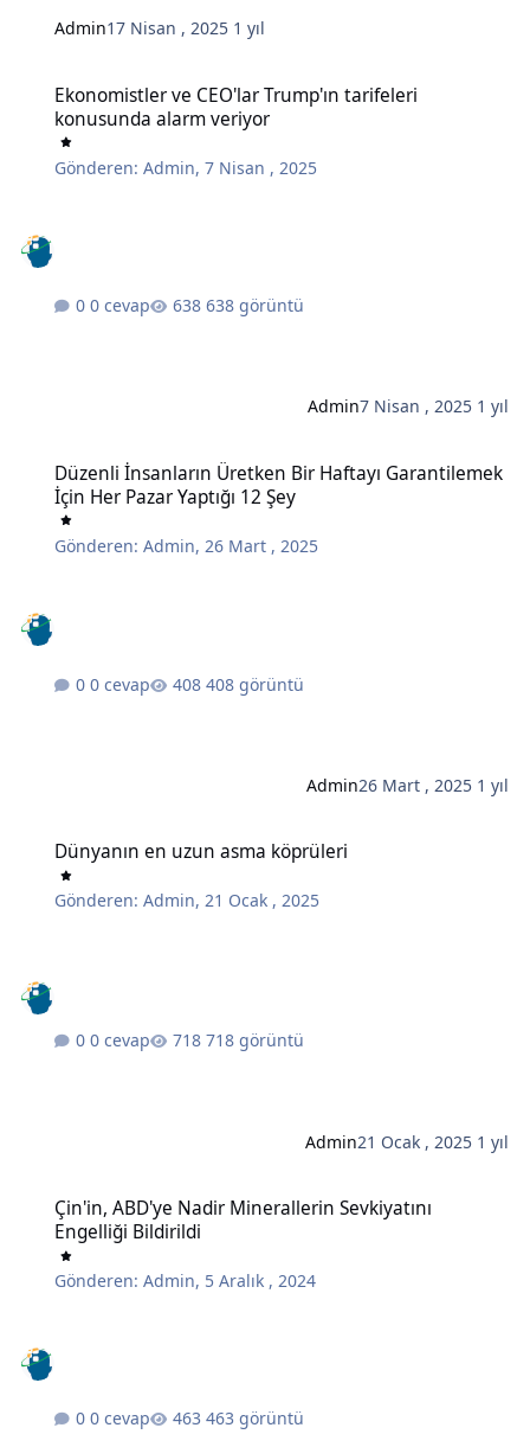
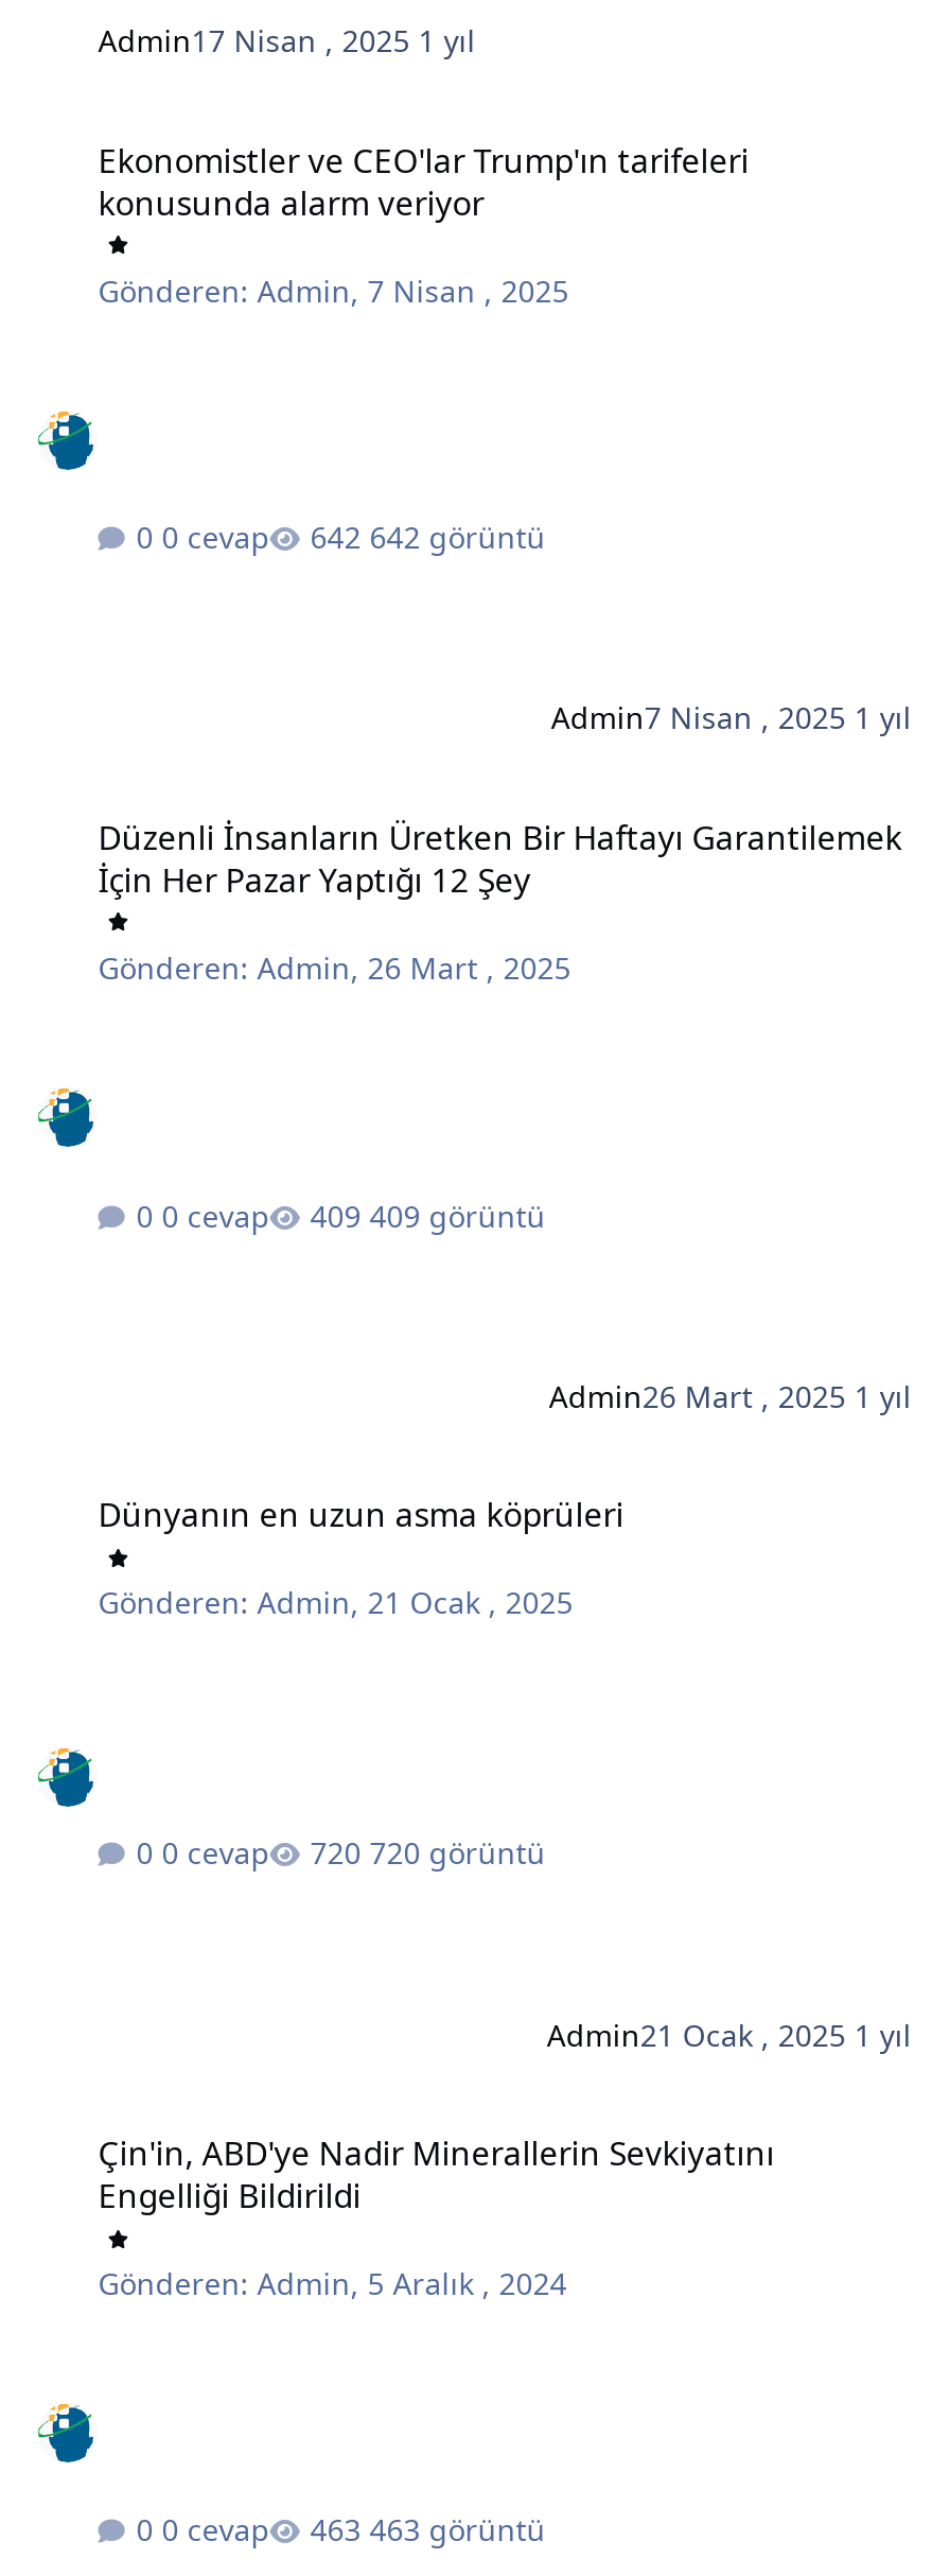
[206,294,304,317] 638 görüntü -> [369,517,545,557] 642 görüntü
[206,673,304,695] 408 görüntü -> [369,1195,545,1235] 409 görüntü
[206,1029,304,1051] 718 görüntü -> [369,1832,545,1873] 720 görüntü

